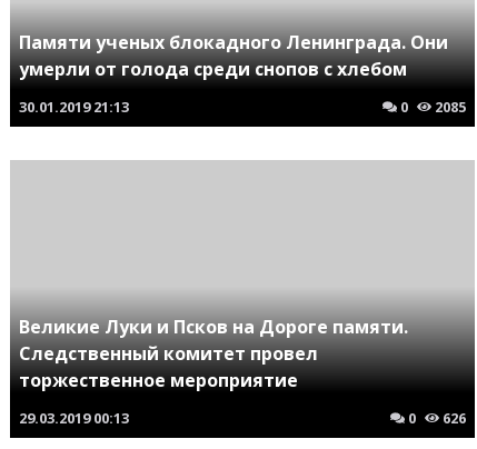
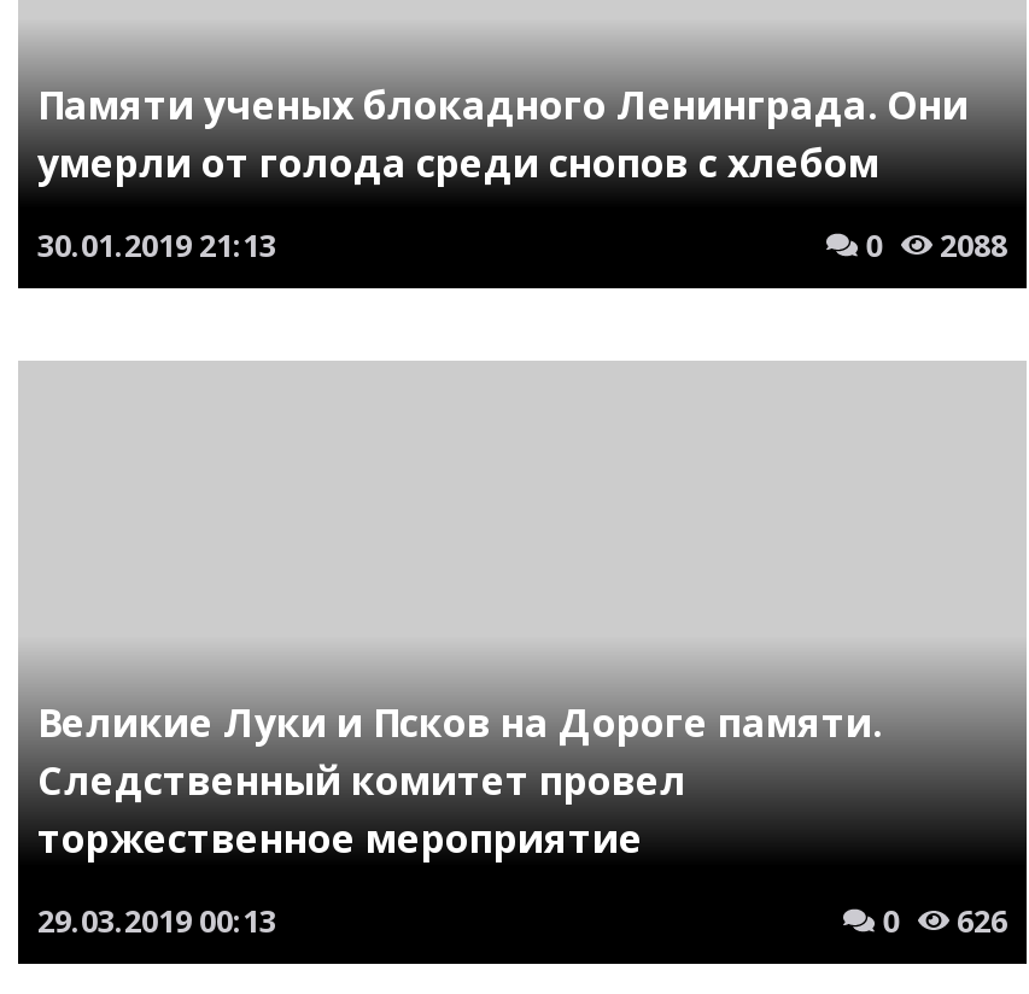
[397,96,466,116] 0 2085 -> [858,222,1007,266] 0 2088

